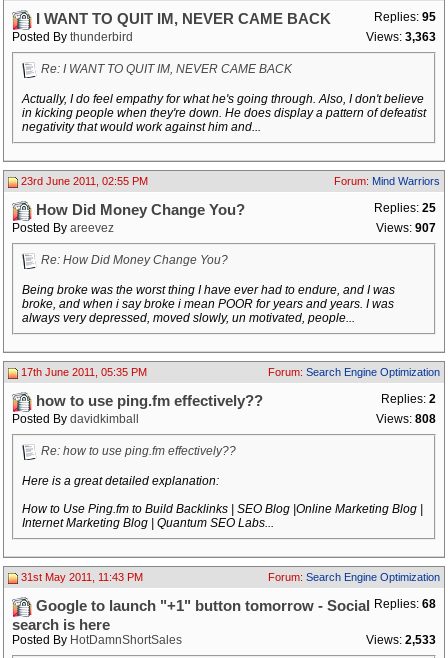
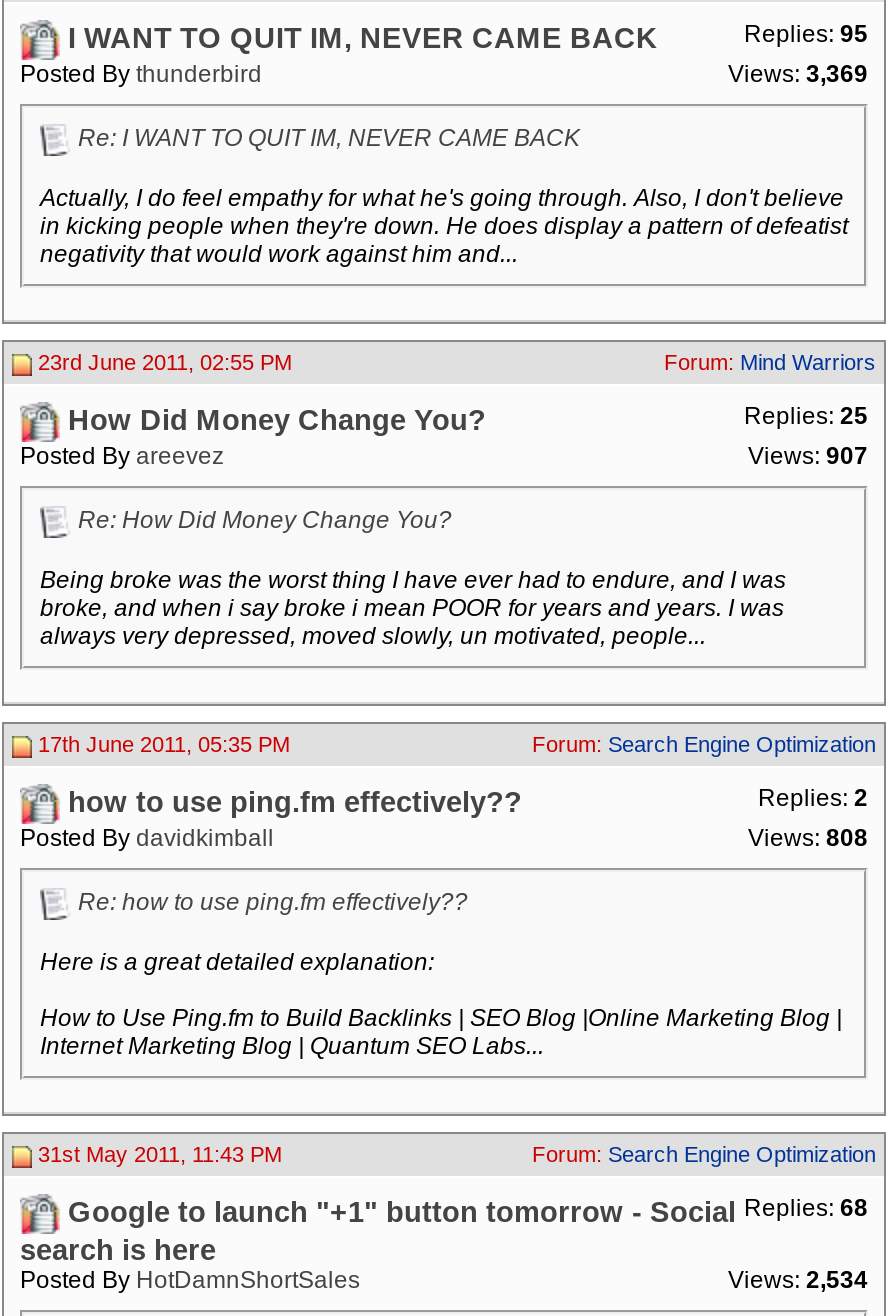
[366,30,436,44] Views: 3,363 -> [728,60,868,88] Views: 3,369
[366,633,436,647] Views: 2,533 -> [728,1266,868,1294] Views: 2,534

